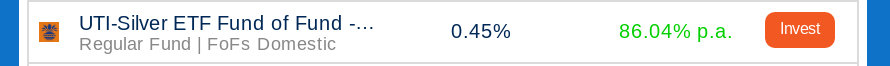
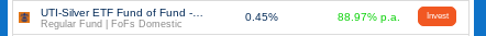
[619,19,733,41] 86.04% p.a. -> [338,10,400,22] 88.97% p.a.

